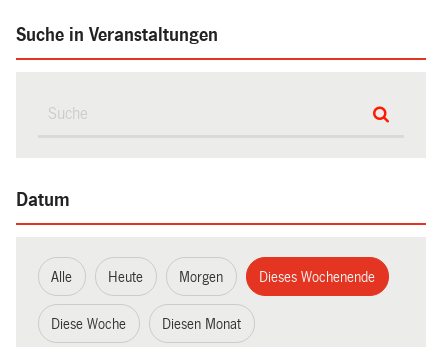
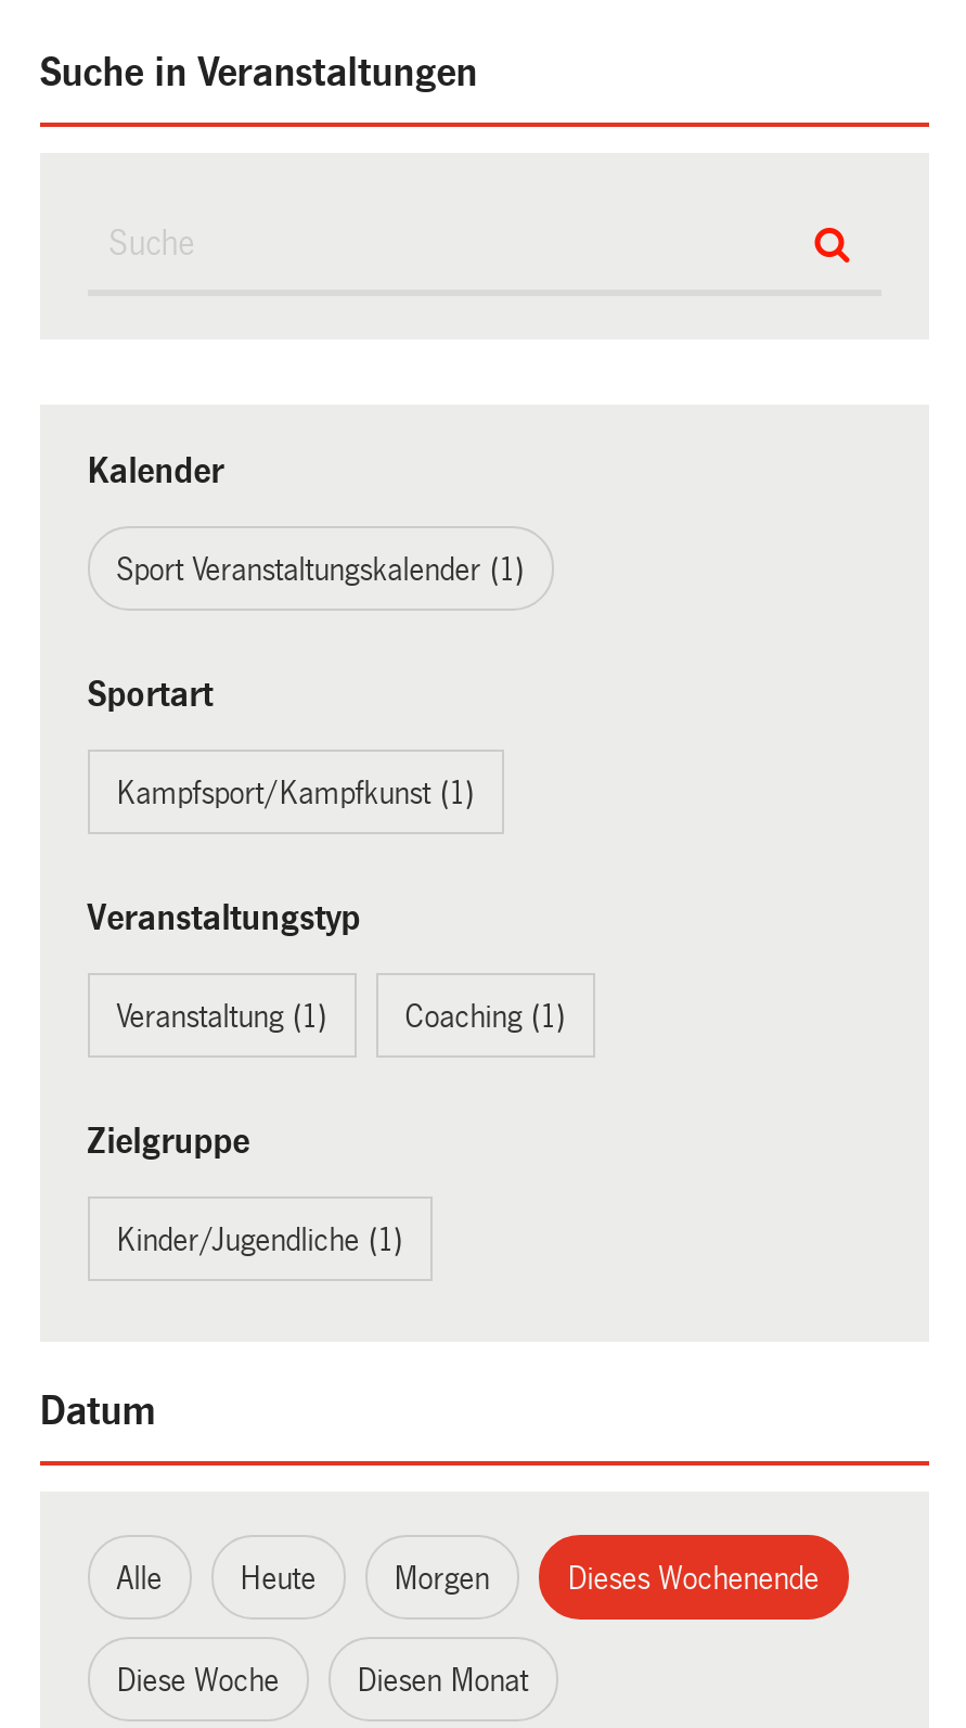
none -> [87,452,565,1256] Kalender | Sport Veranstaltungskalender (1) | Sportart | Kampfsport/Kampfkunst (1) | Veranstaltungstyp | Veranstaltung (1) | Coaching (1) | Zielgruppe | Kinder/Jugendliche (1)

